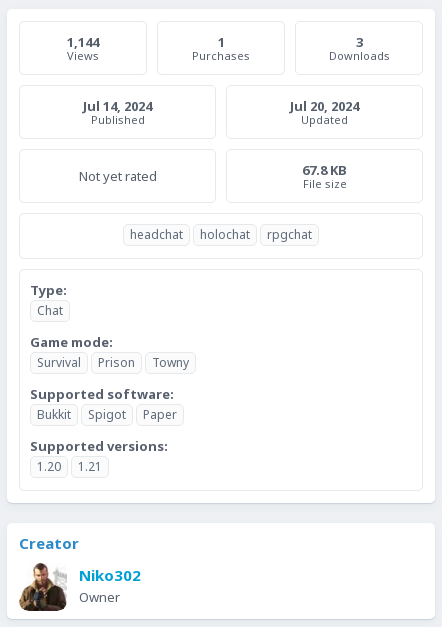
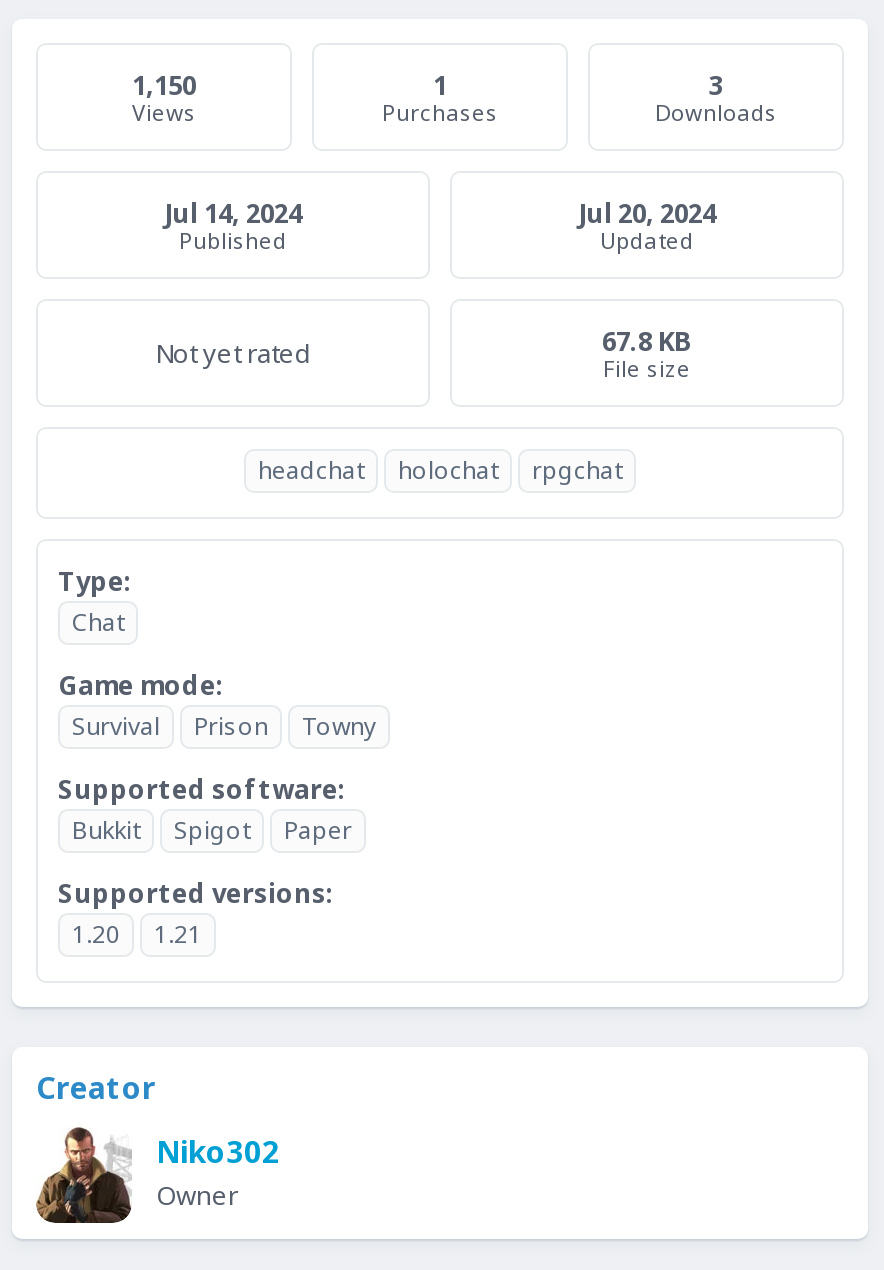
[67,33,99,51] 1,144 -> [132,67,196,103] 1,150

